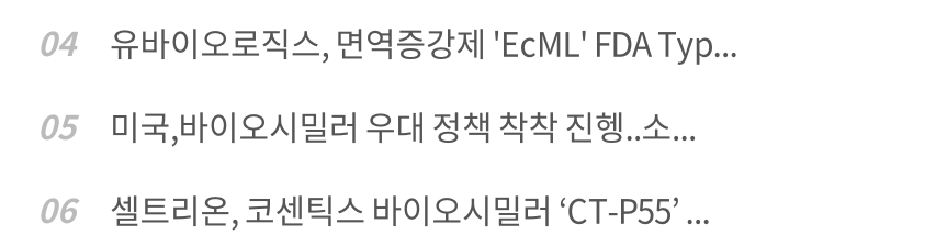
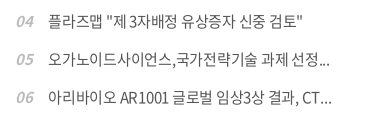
[110,20,737,68] 유바이오로직스, 면역증강제 'EcML' FDA Typ... -> [48,10,303,32] 플라즈맵 "제 3자배정 유상증자 신중 검토"
[110,103,696,151] 미국,바이오시밀러 우대 정책 착착 진헹..소... -> [48,48,330,70] 오가노이드사이언스,국가전략기술 과제 선정...
[110,186,710,235] 셀트리온, 코센틱스 바이오시밀러 ‘CT-P55’ ... -> [48,86,331,108] 아리바이오 AR1001 글로벌 임상3상 결과, CT...

